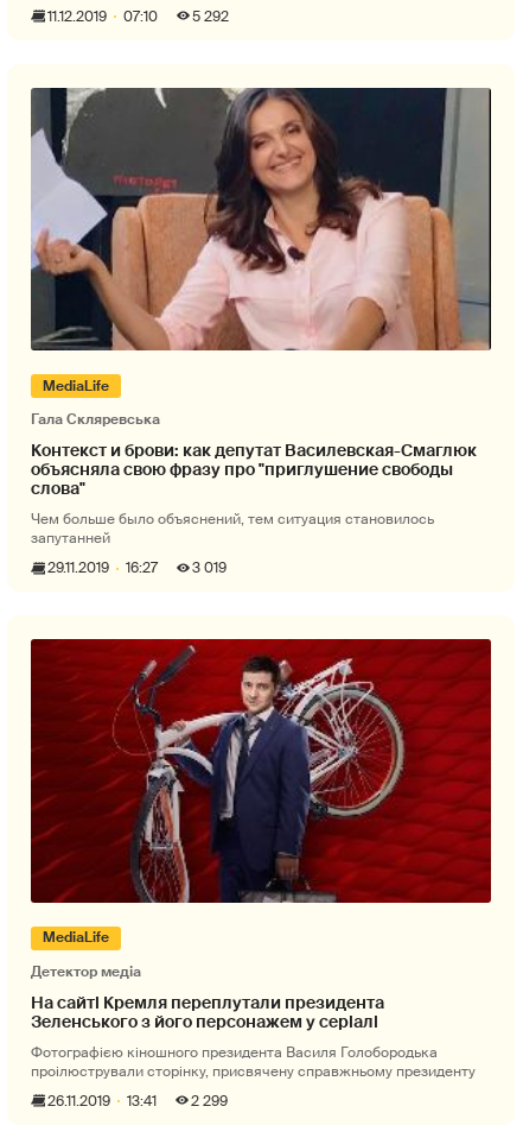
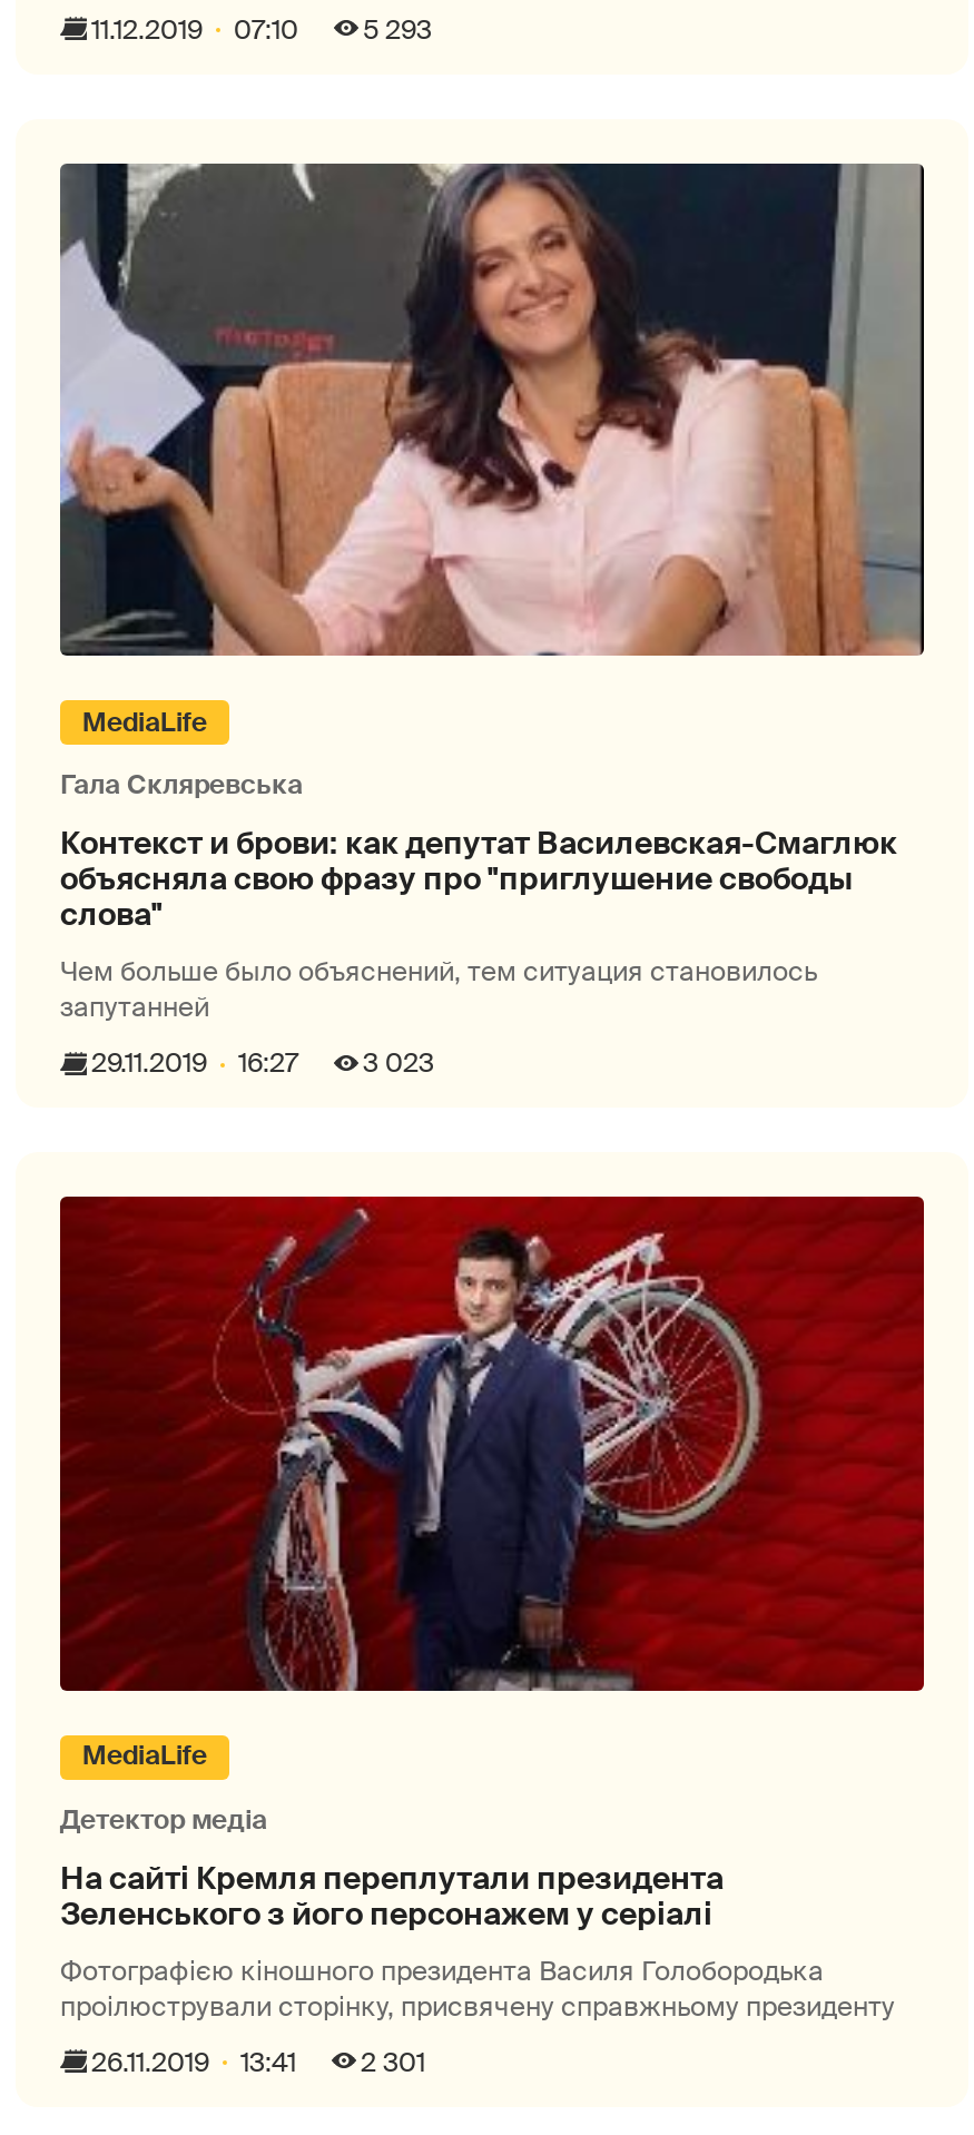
[47,7,229,26] 11.12.2019 07:10 5 292 -> [91,11,432,47] 11.12.2019 07:10 5 293
[47,558,227,577] 29.11.2019 16:27 3 019 -> [91,1045,434,1081] 29.11.2019 16:27 3 023
[47,1091,228,1110] 26.11.2019 13:41 2 299 -> [91,2044,425,2079] 26.11.2019 13:41 2 301

